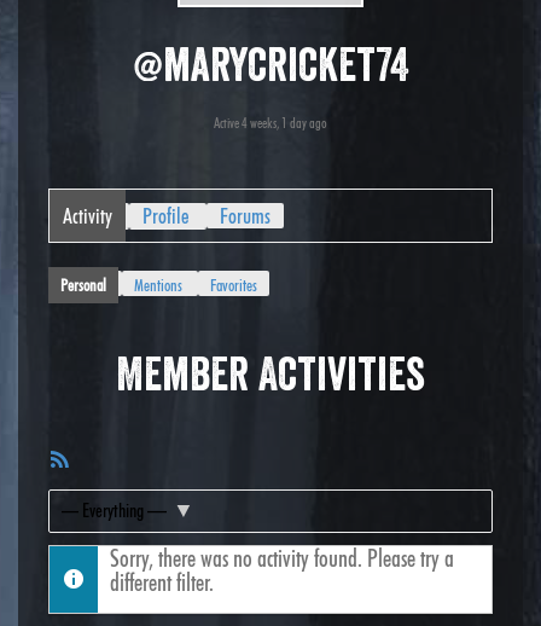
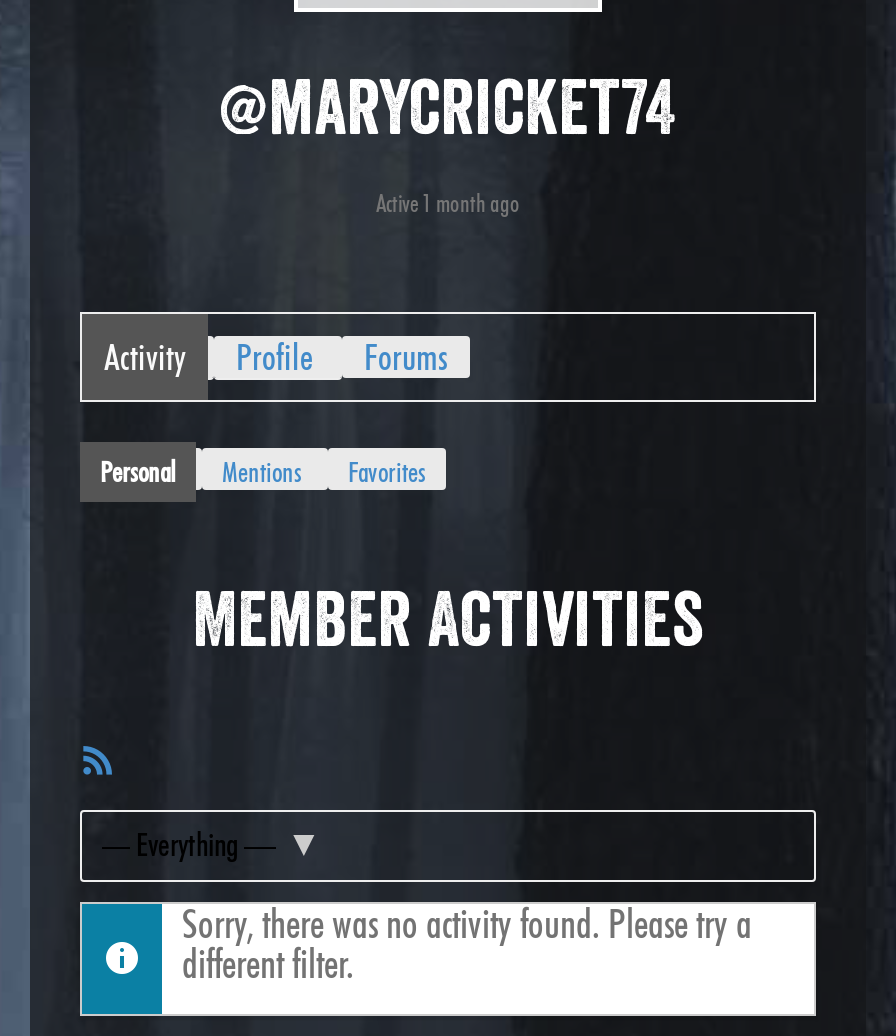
[214,113,327,131] Active 4 weeks, 1 day ago -> [376,187,520,217] Active 1 month ago

